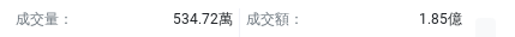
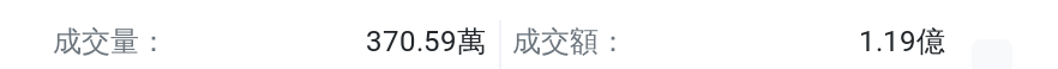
[172,10,303,27] 534.72萬 成交額： -> [366,24,627,58] 370.59萬 成交額：
[419,10,462,27] 1.85億 -> [859,24,945,58] 1.19億

